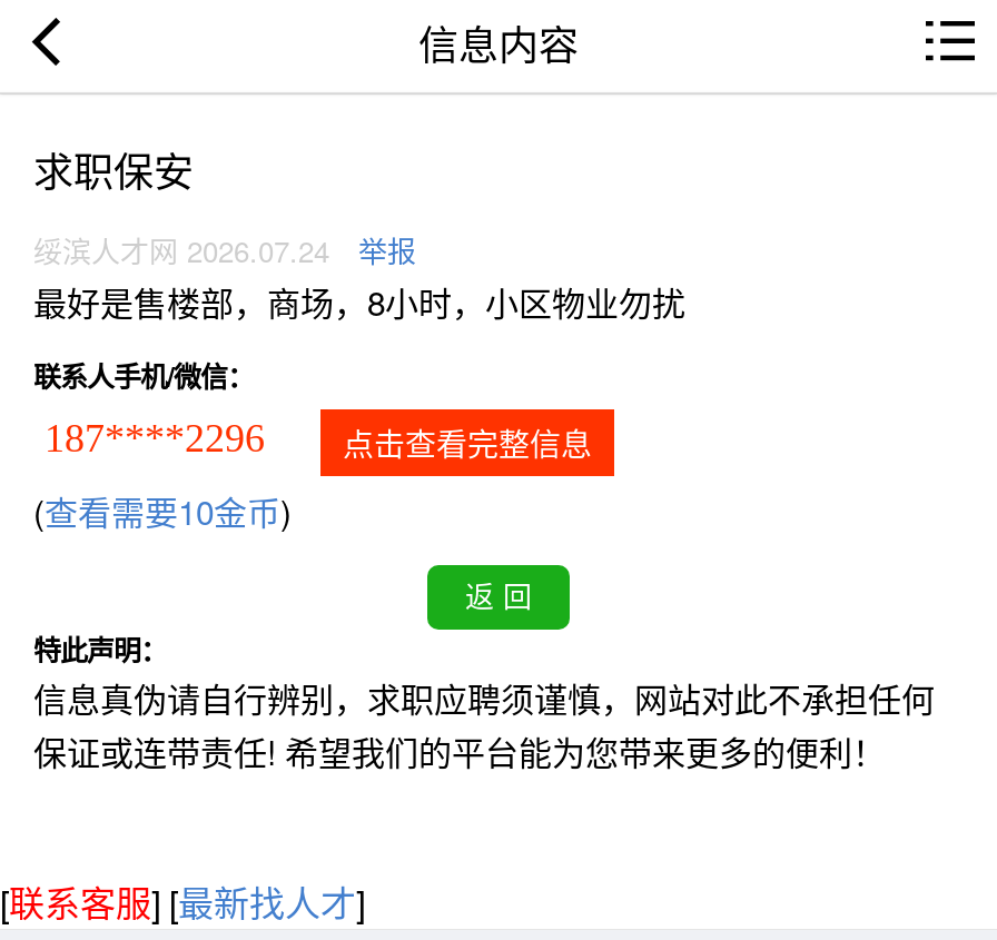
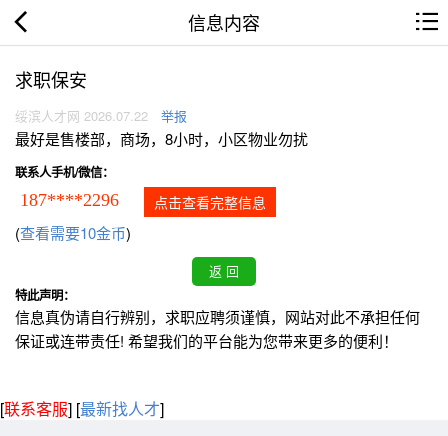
[33,230,416,272] 绥滨人才网 2026.07.24 举报 -> [15,106,187,125] 绥滨人才网 2026.07.22 举报

